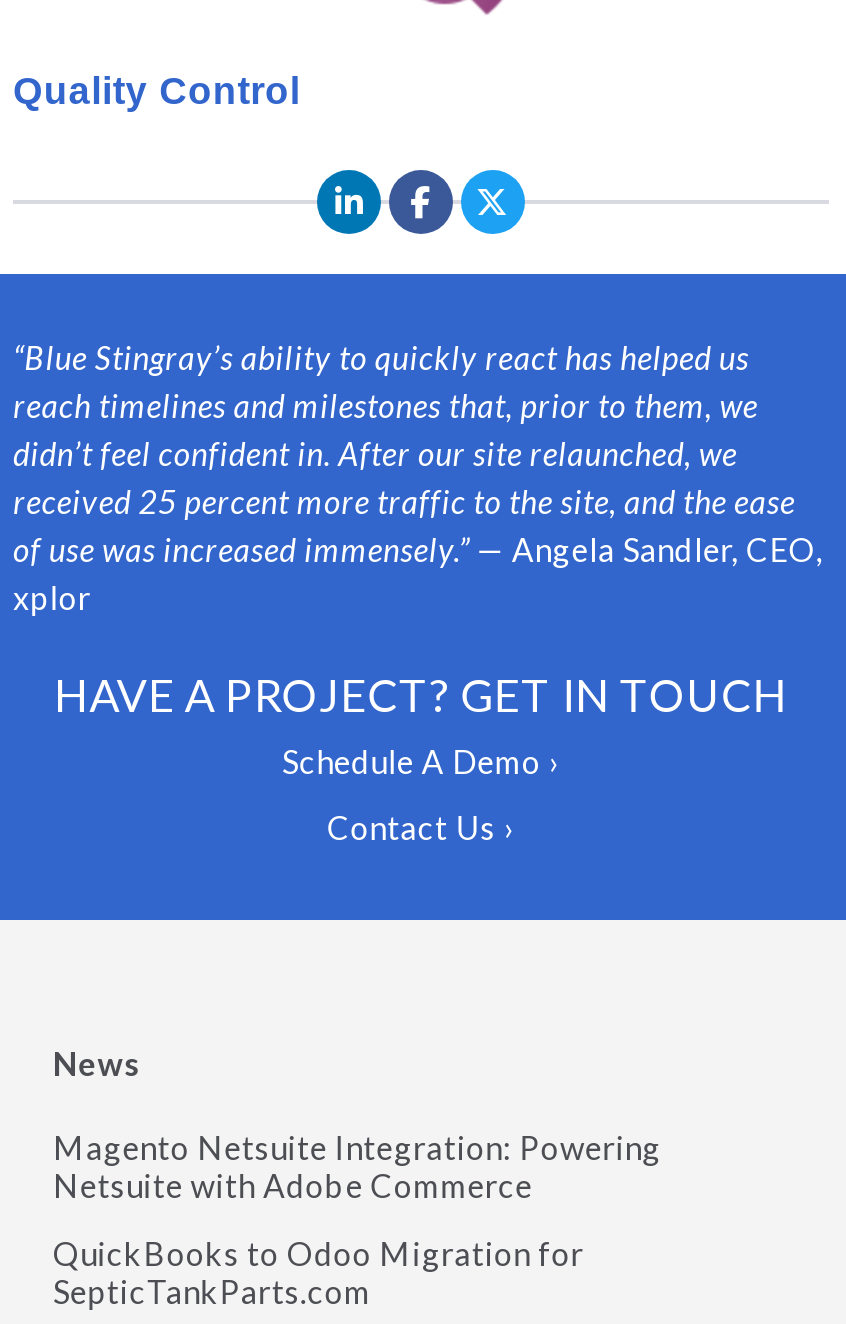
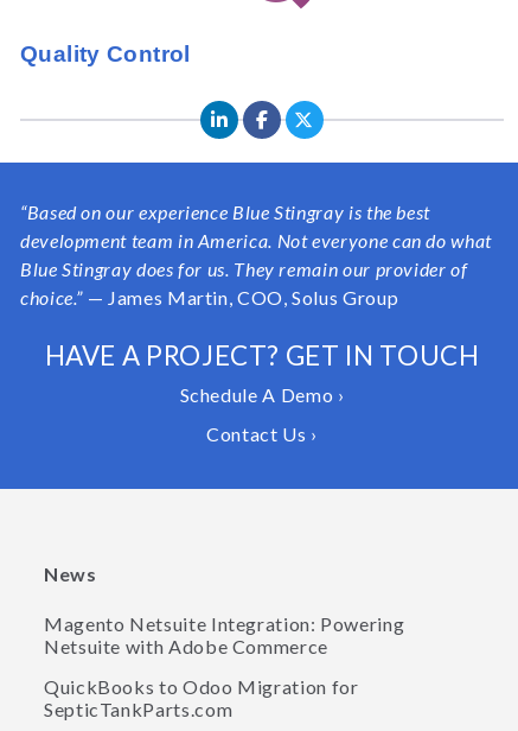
[13,338,823,616] “Blue Stingray’s ability to quickly react has helped us | reach timelines and milestones that, prior to them, we | didn’t feel confident in. After our site relaunched, we | received 25 percent more traffic to the site, and the ease | of use was increased immensely.” — Angela Sandler, CEO, | xplor -> [20,201,492,309] “Based on our experience Blue Stingray is the best | development team in America. Not everyone can do what | Blue Stingray does for us. They remain our provider of | choice.” — James Martin, COO, Solus Group

